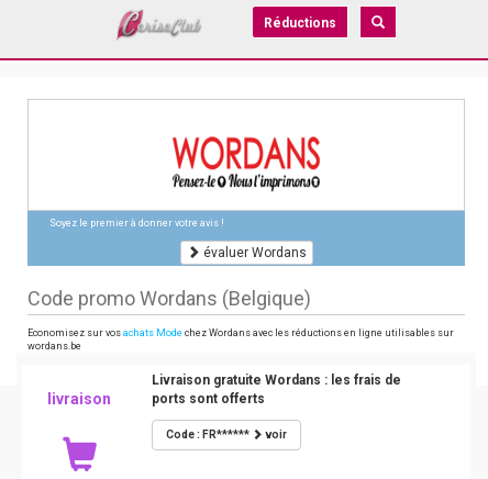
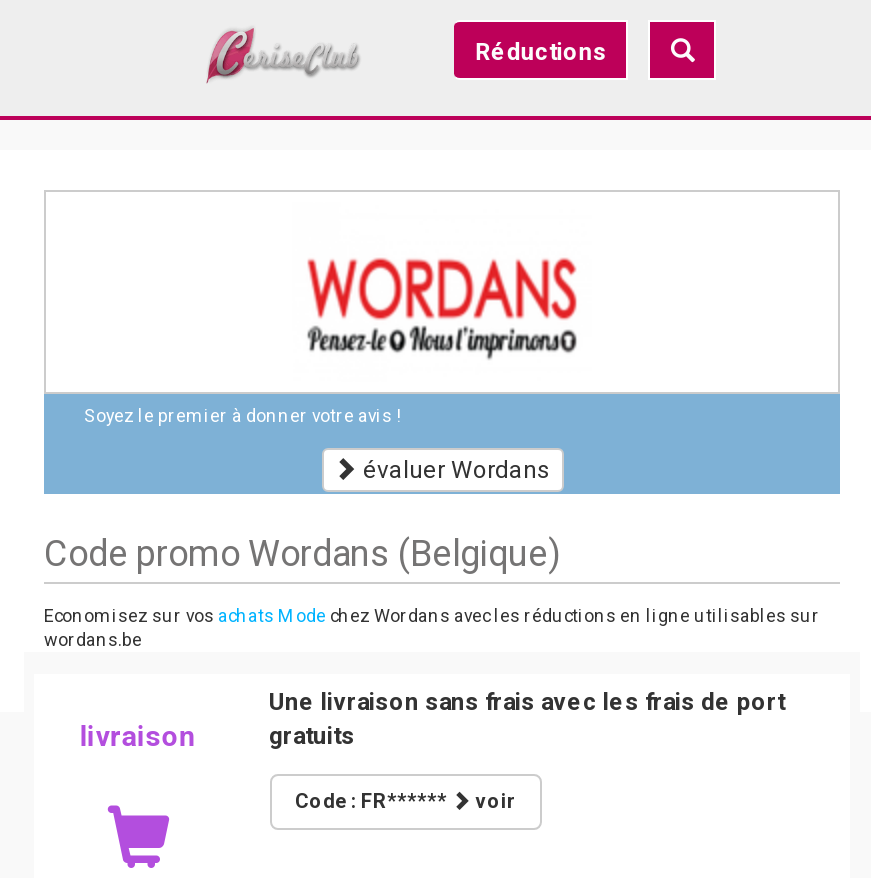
[151,372,401,406] Livraison gratuite Wordans : les frais de | ports sont offerts -> [269,688,785,750] Une livraison sans frais avec les frais de port | gratuits

